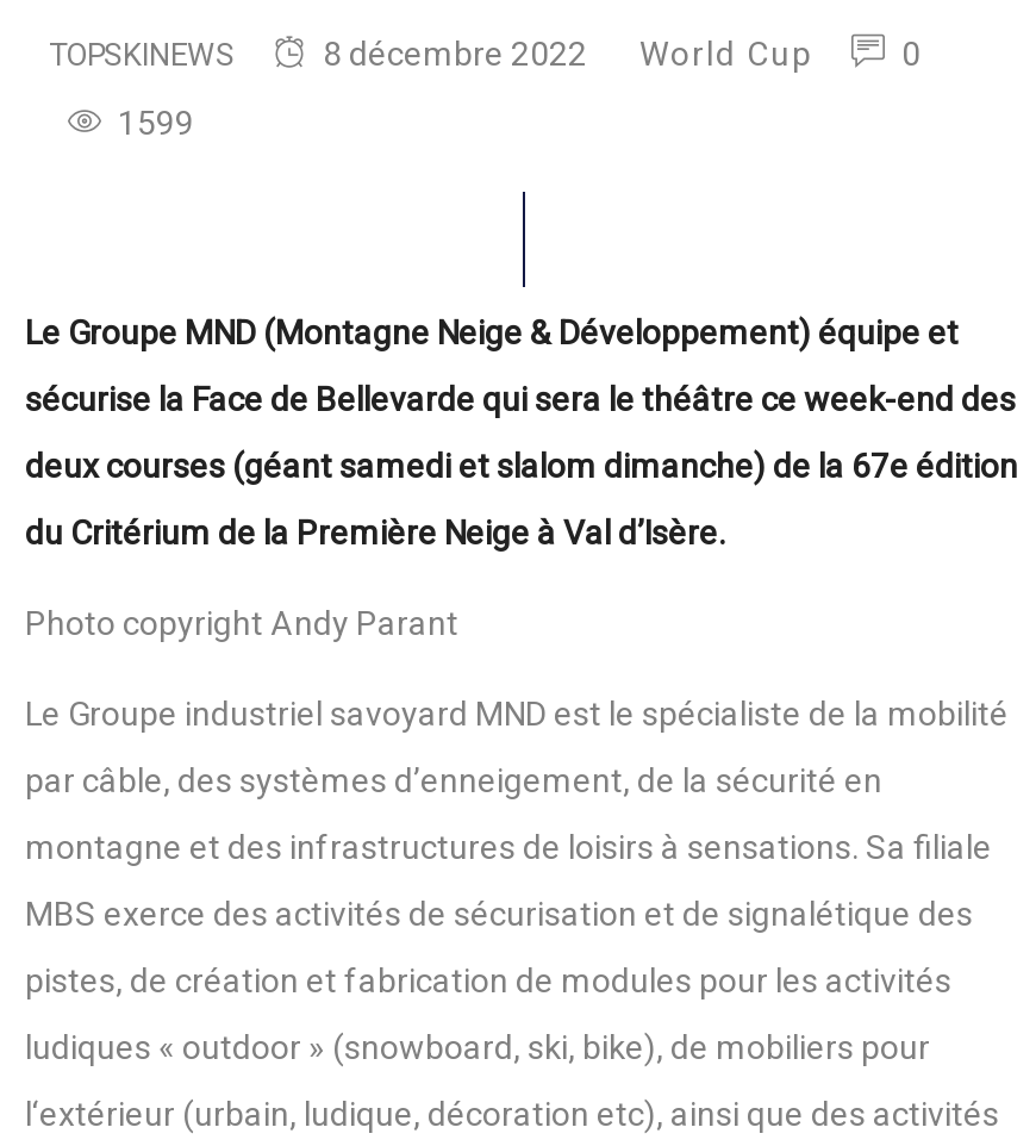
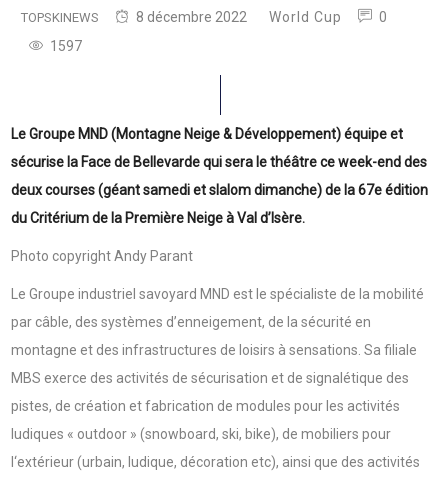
[118,104,194,142] 1599 -> [50,38,82,54] 1597

